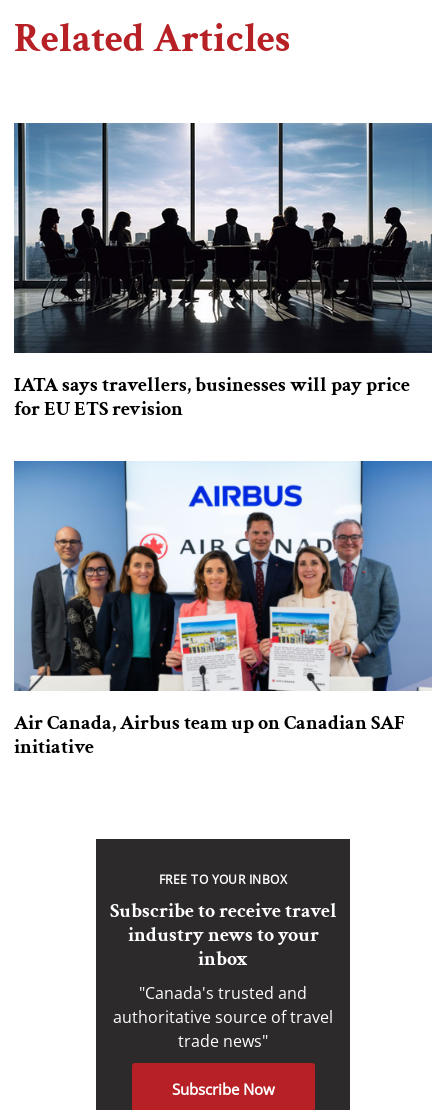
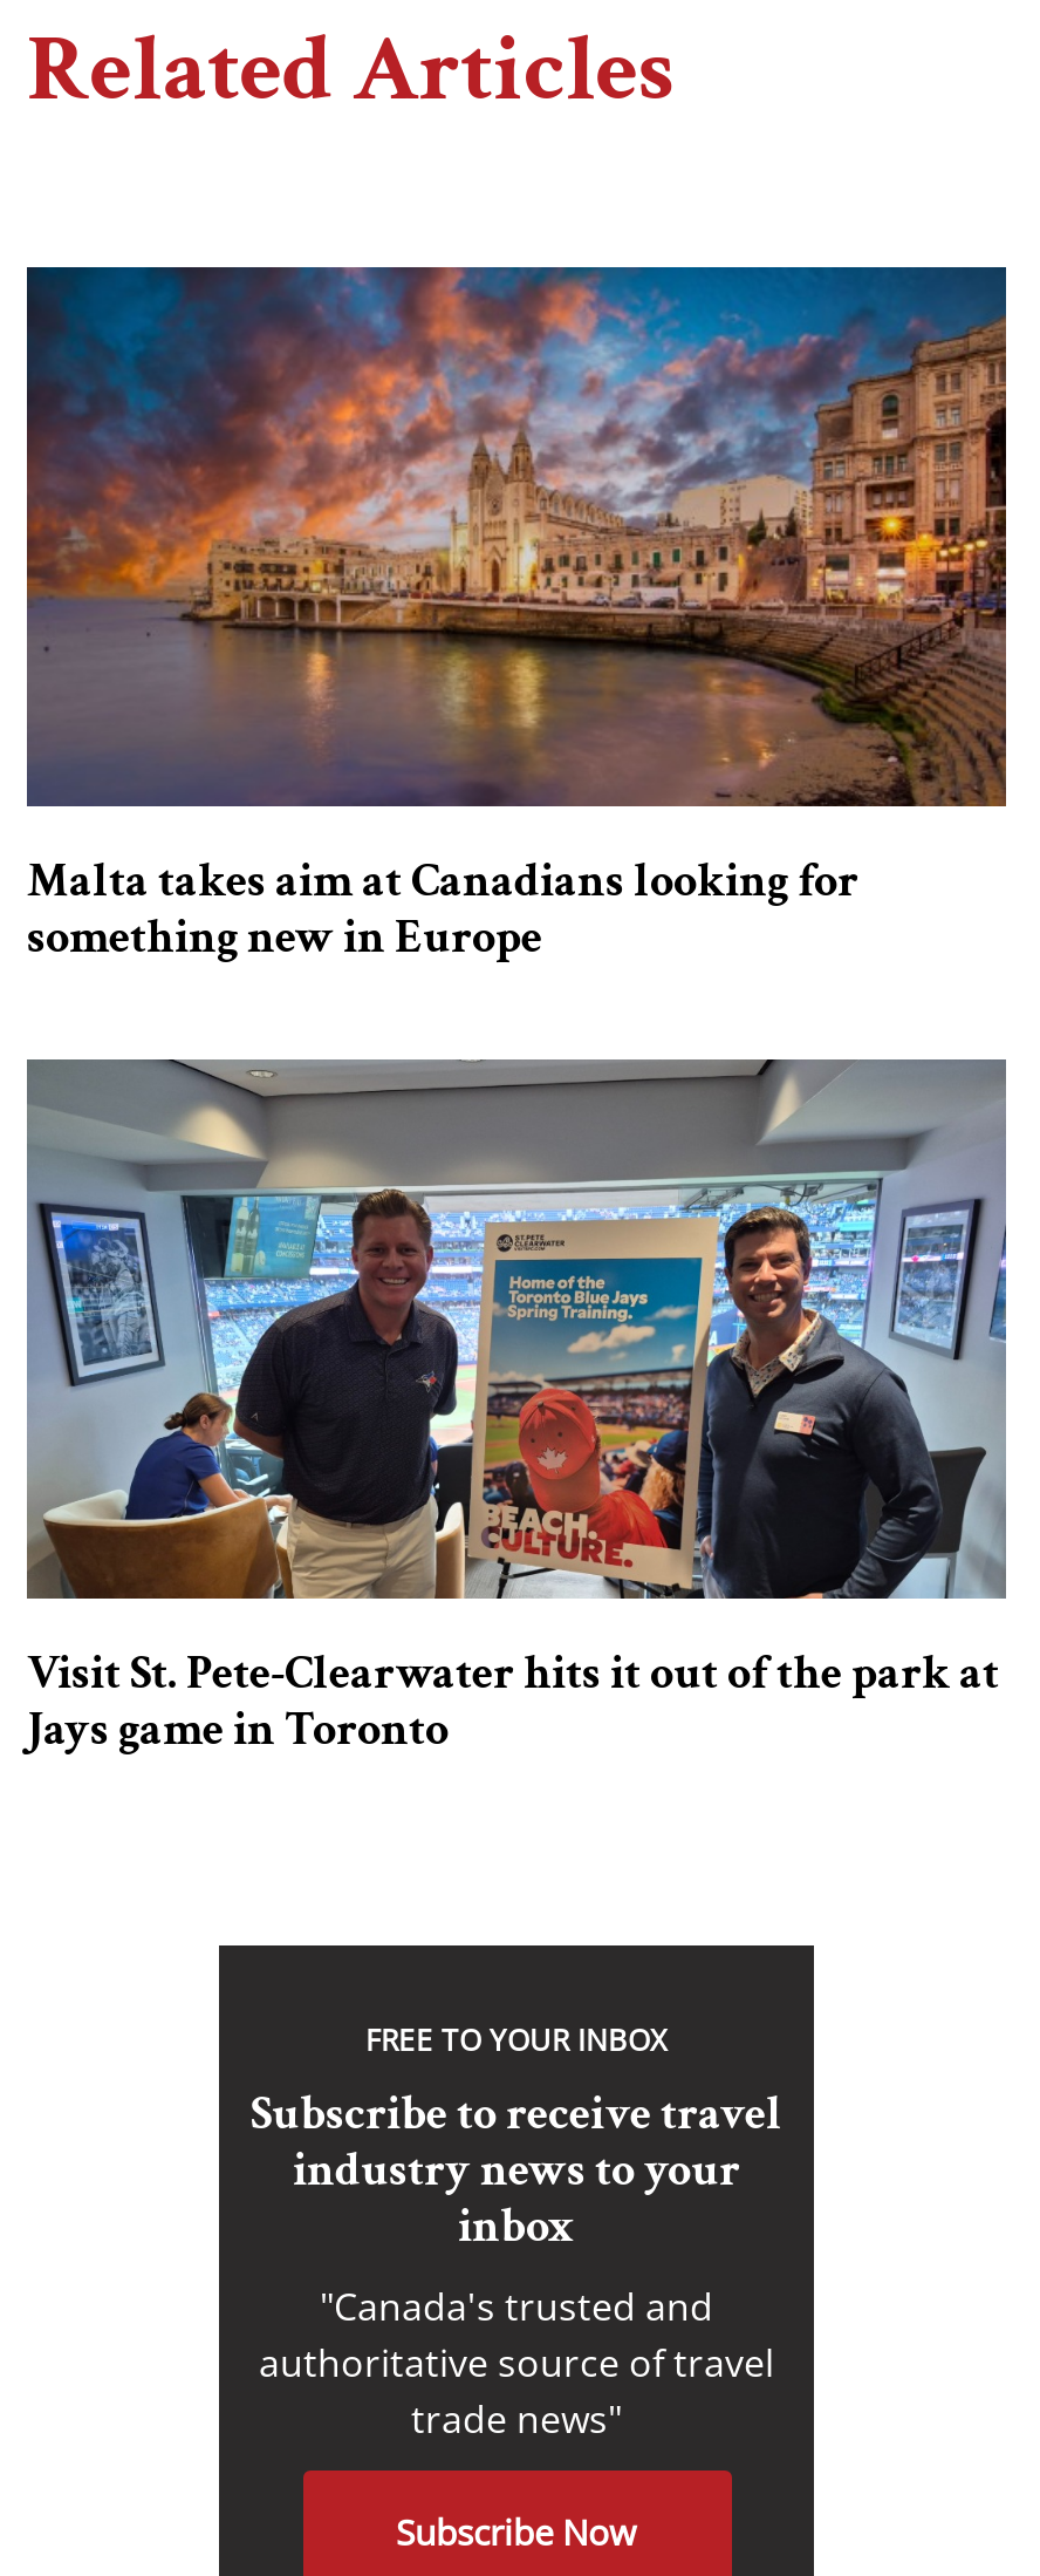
[13,122,433,421] [image] | IATA says travellers, businesses will pay price | for EU ETS revision -> [25,265,1008,969] [image] | Malta takes aim at Canadians looking for | something new in Europe
[14,460,432,759] [image] | Air Canada, Airbus team up on Canadian SAF | initiative -> [25,1057,1008,1761] [image] | Visit St. Pete-Clearwater hits it out of the park at | Jays game in Toronto

